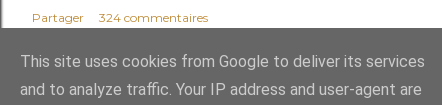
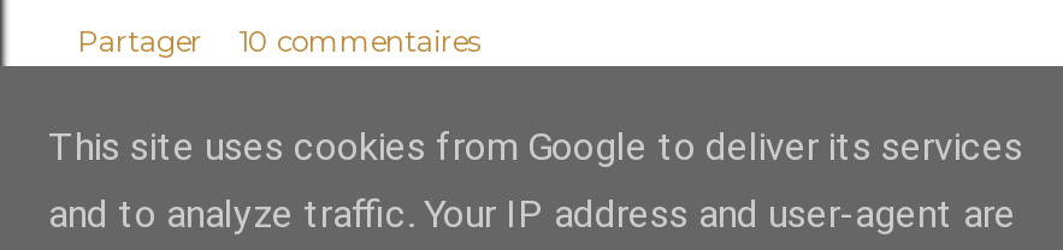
[99,10,208,25] 324 commentaires -> [238,22,479,58] 10 commentaires

